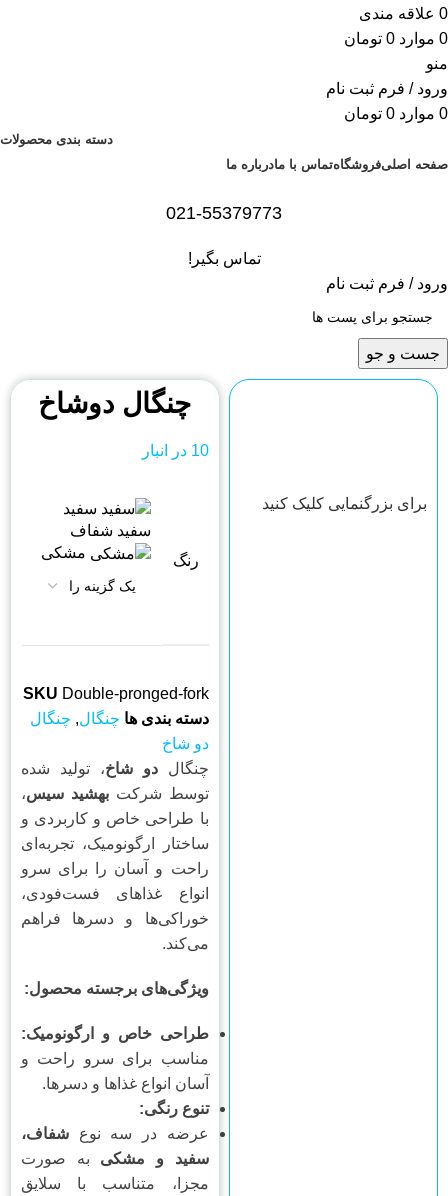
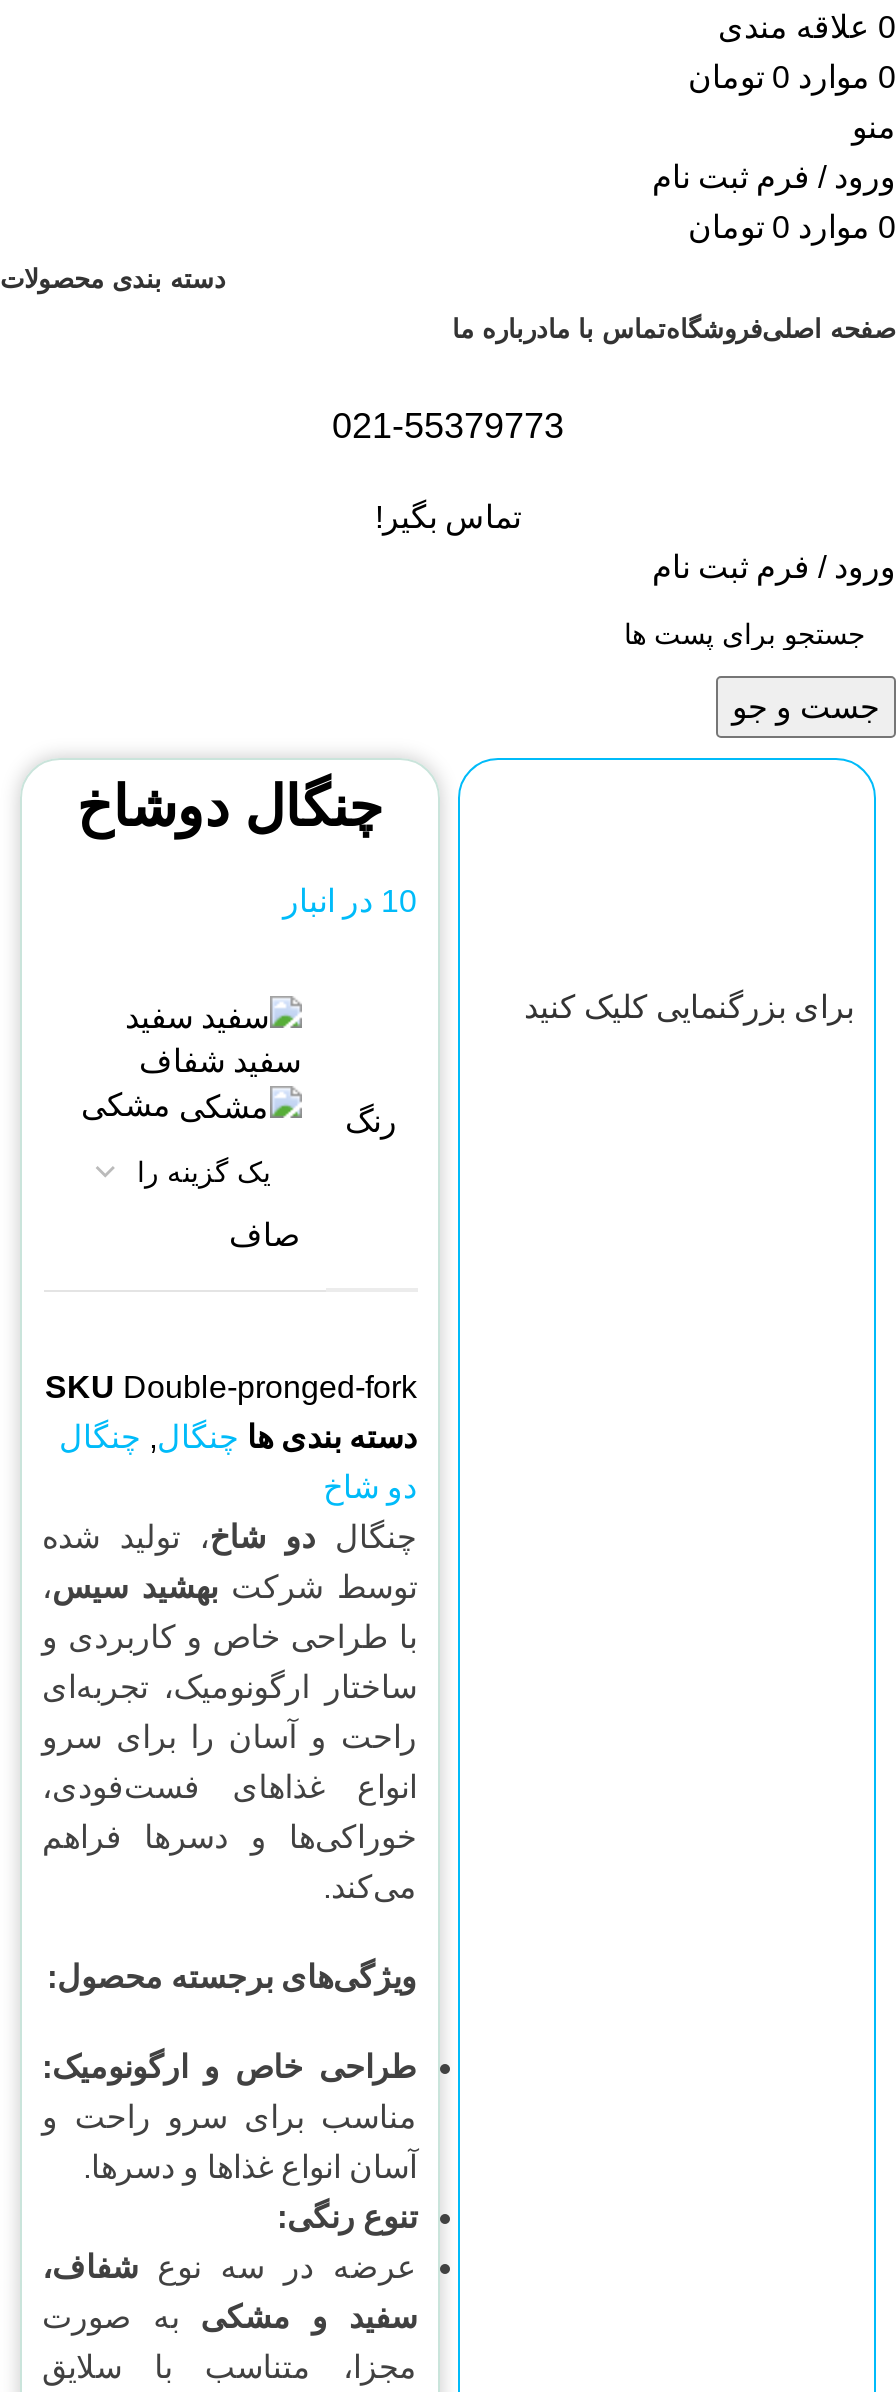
none -> [229,1218,301,1252] صاف

